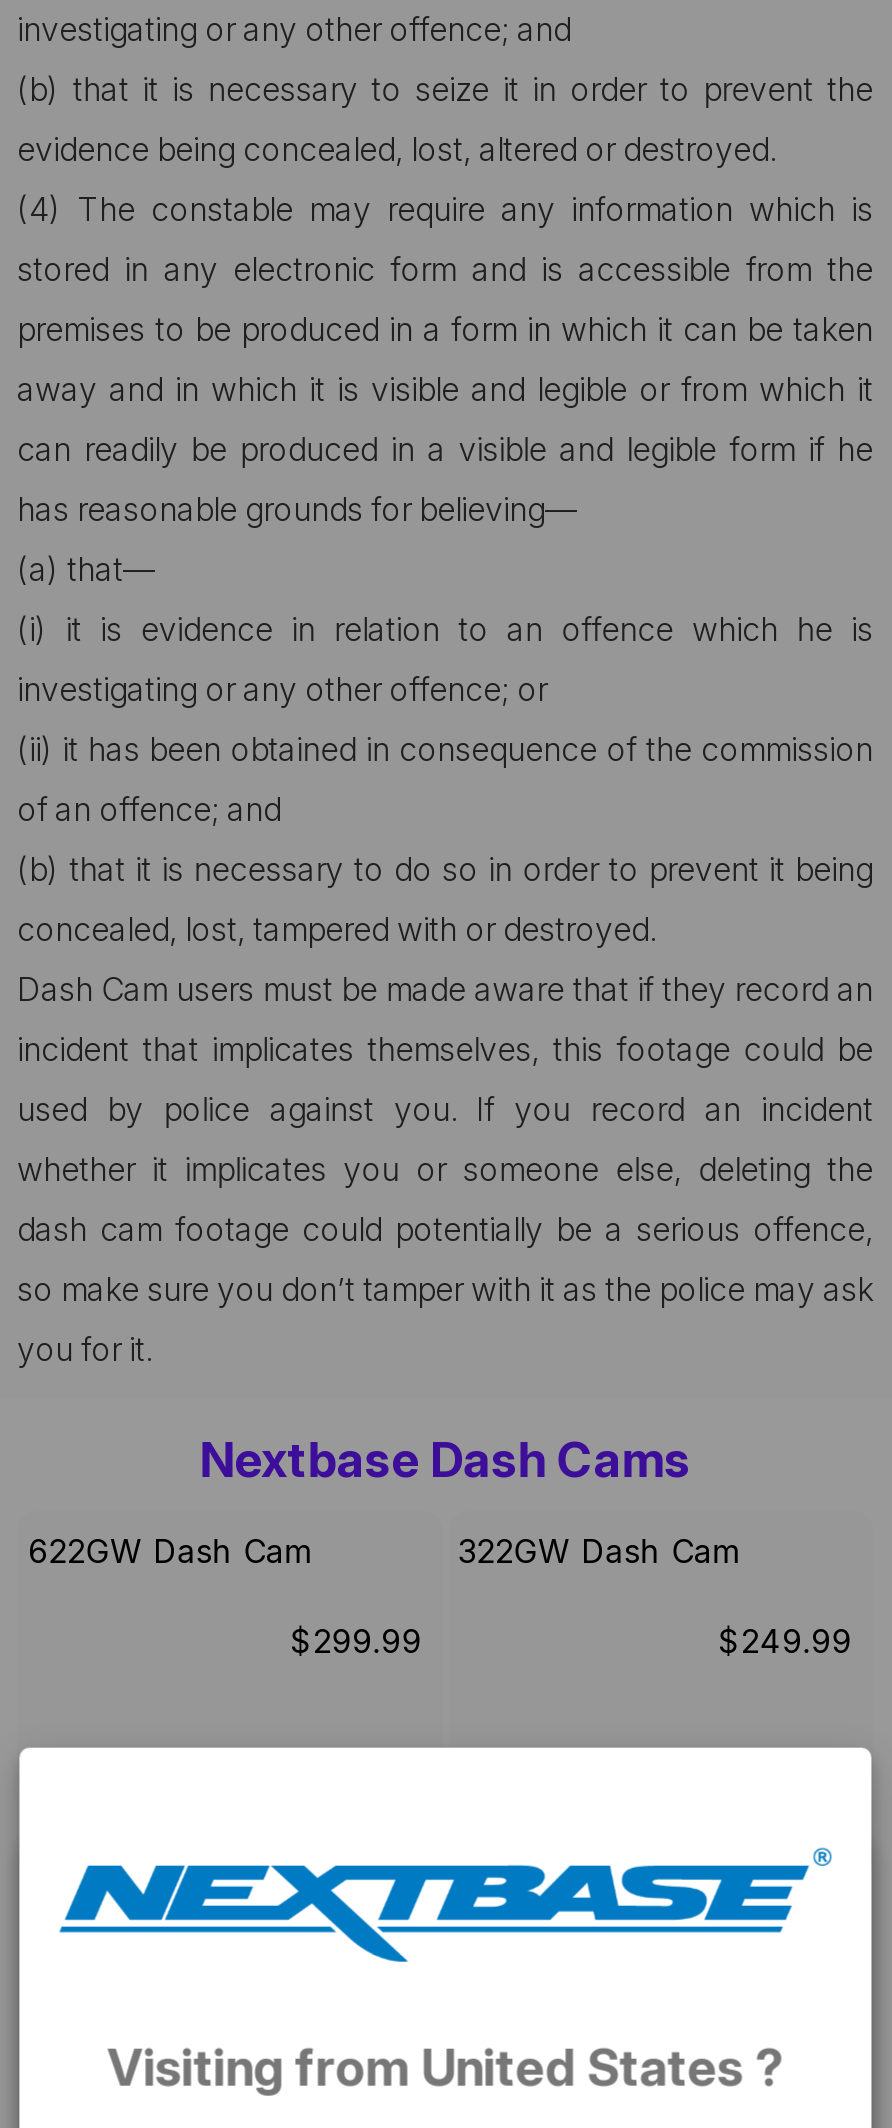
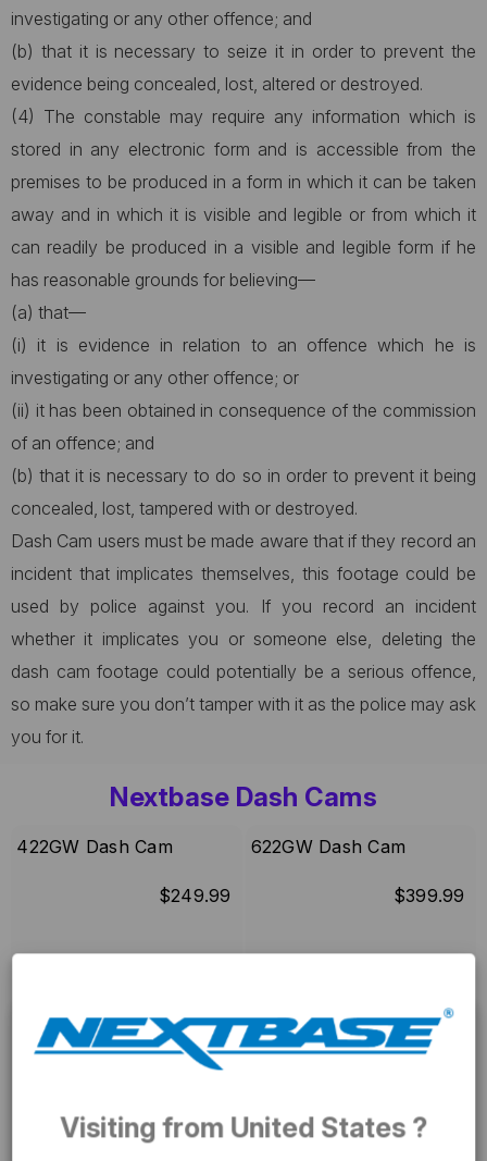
[28,1531,313,1571] 622GW Dash Cam -> [17,836,173,858] 422GW Dash Cam
[458,1531,741,1571] 322GW Dash Cam -> [251,836,405,858] 622GW Dash Cam
[291,1622,422,1662] $299.99 -> [158,885,231,907] $249.99
[719,1622,852,1662] $249.99 -> [393,885,465,907] $399.99

